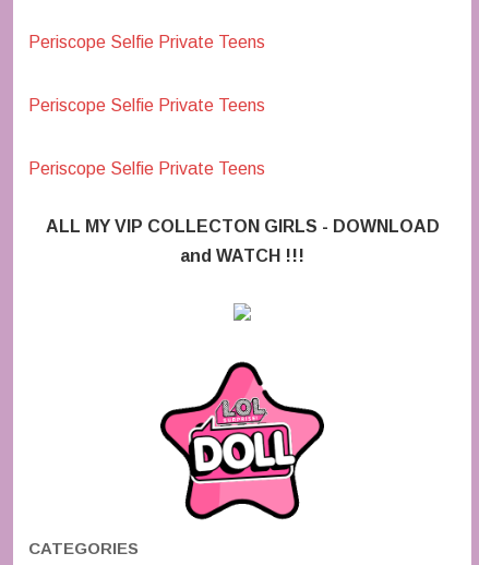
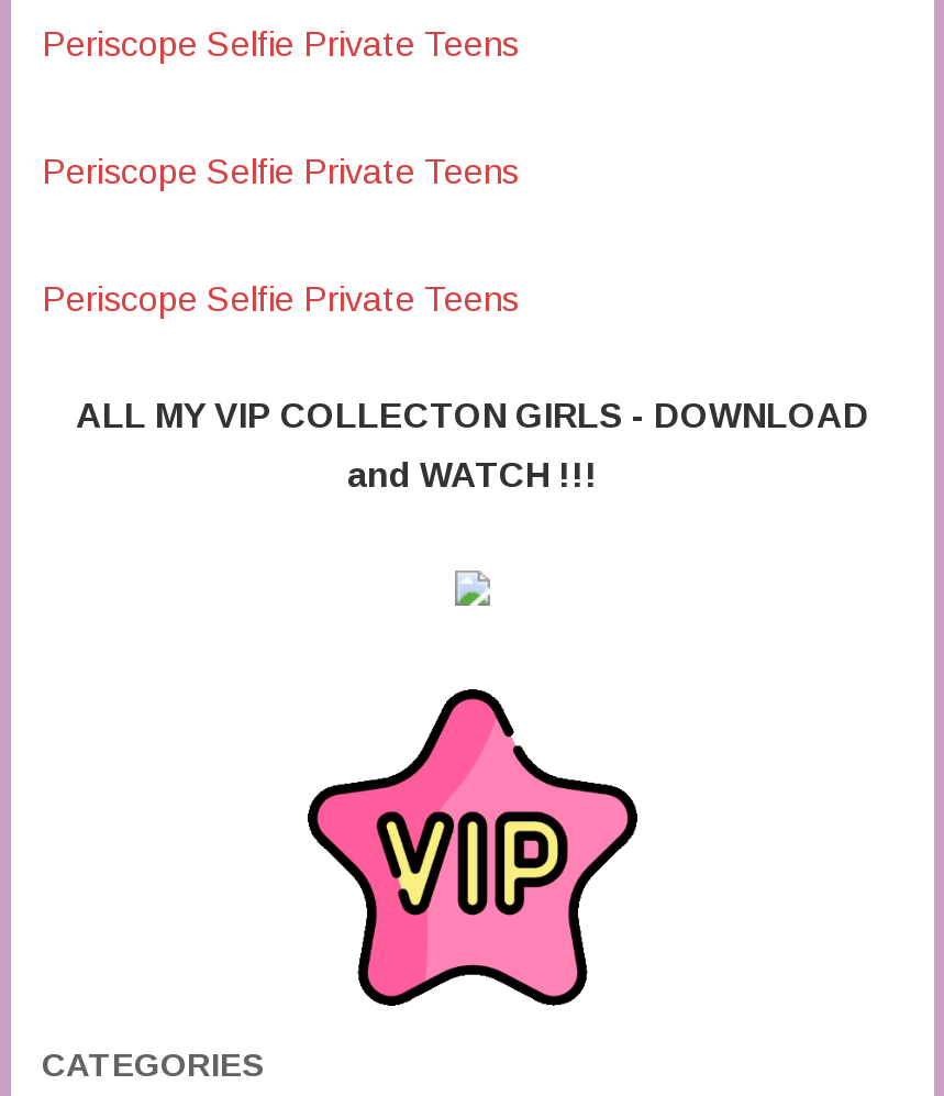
[188,397,296,484] [image] -> [363,762,580,933] [image]

